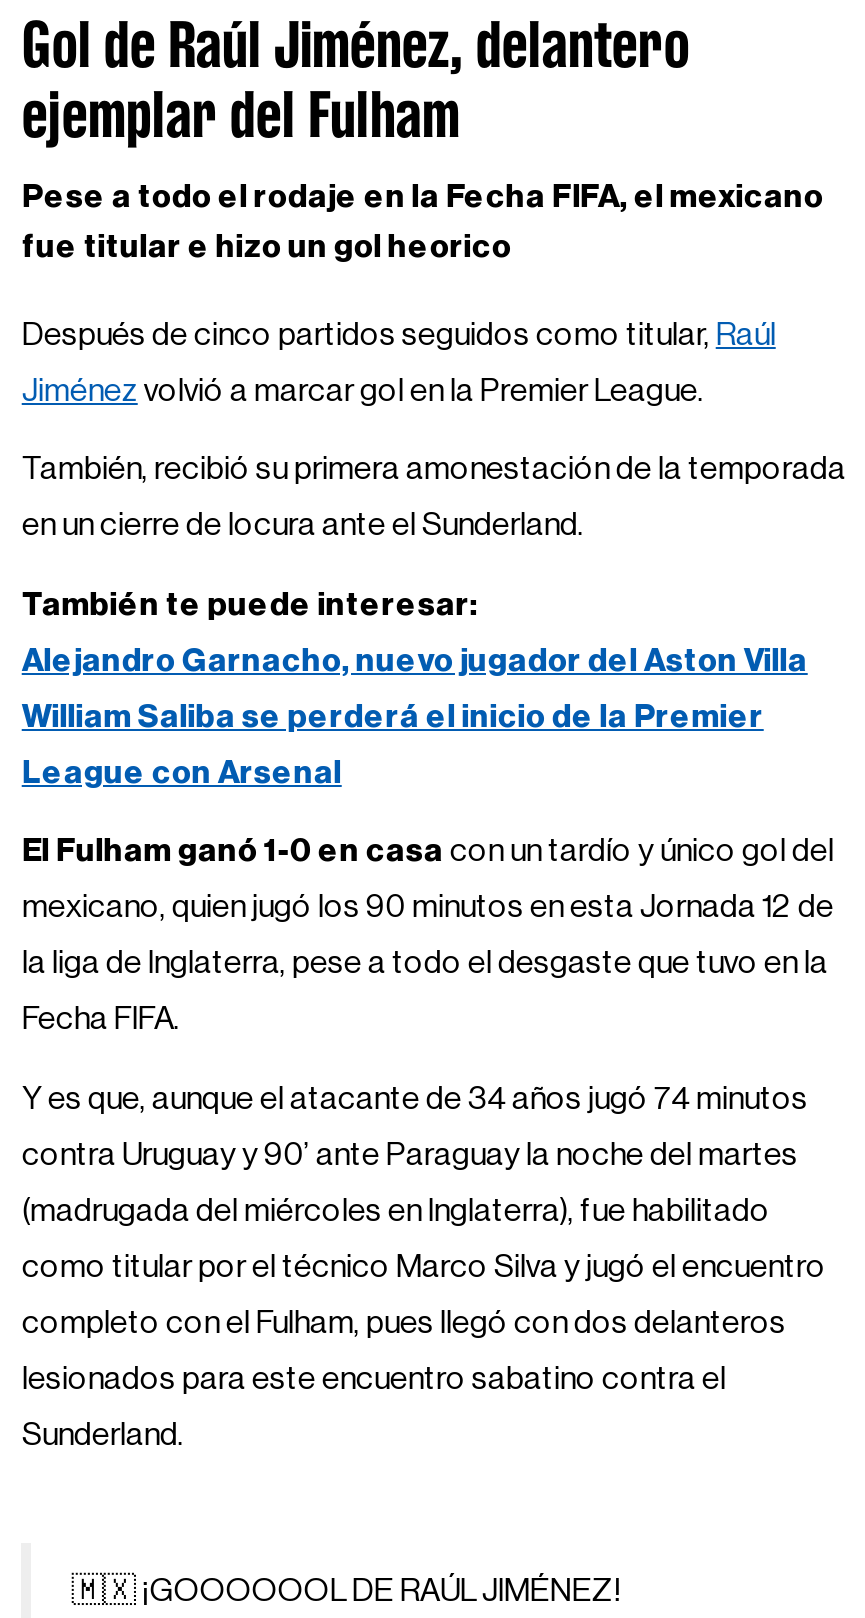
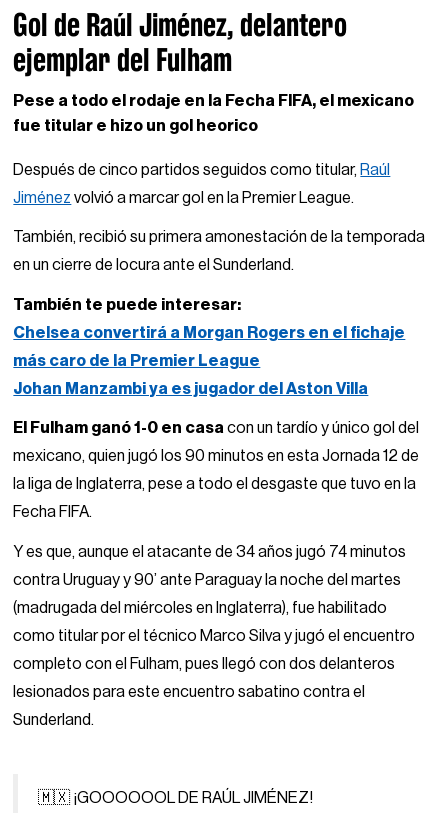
[22,645,808,677] Alejandro Garnacho, nuevo jugador del Aston Villa -> [13,325,405,341] Chelsea convertirá a Morgan Rogers en el fichaje
[22,701,764,733] William Saliba se perderá el inicio de la Premier -> [13,353,260,369] más caro de la Premier League
[22,757,342,789] League con Arsenal -> [13,381,368,397] Johan Manzambi ya es jugador del Aston Villa

